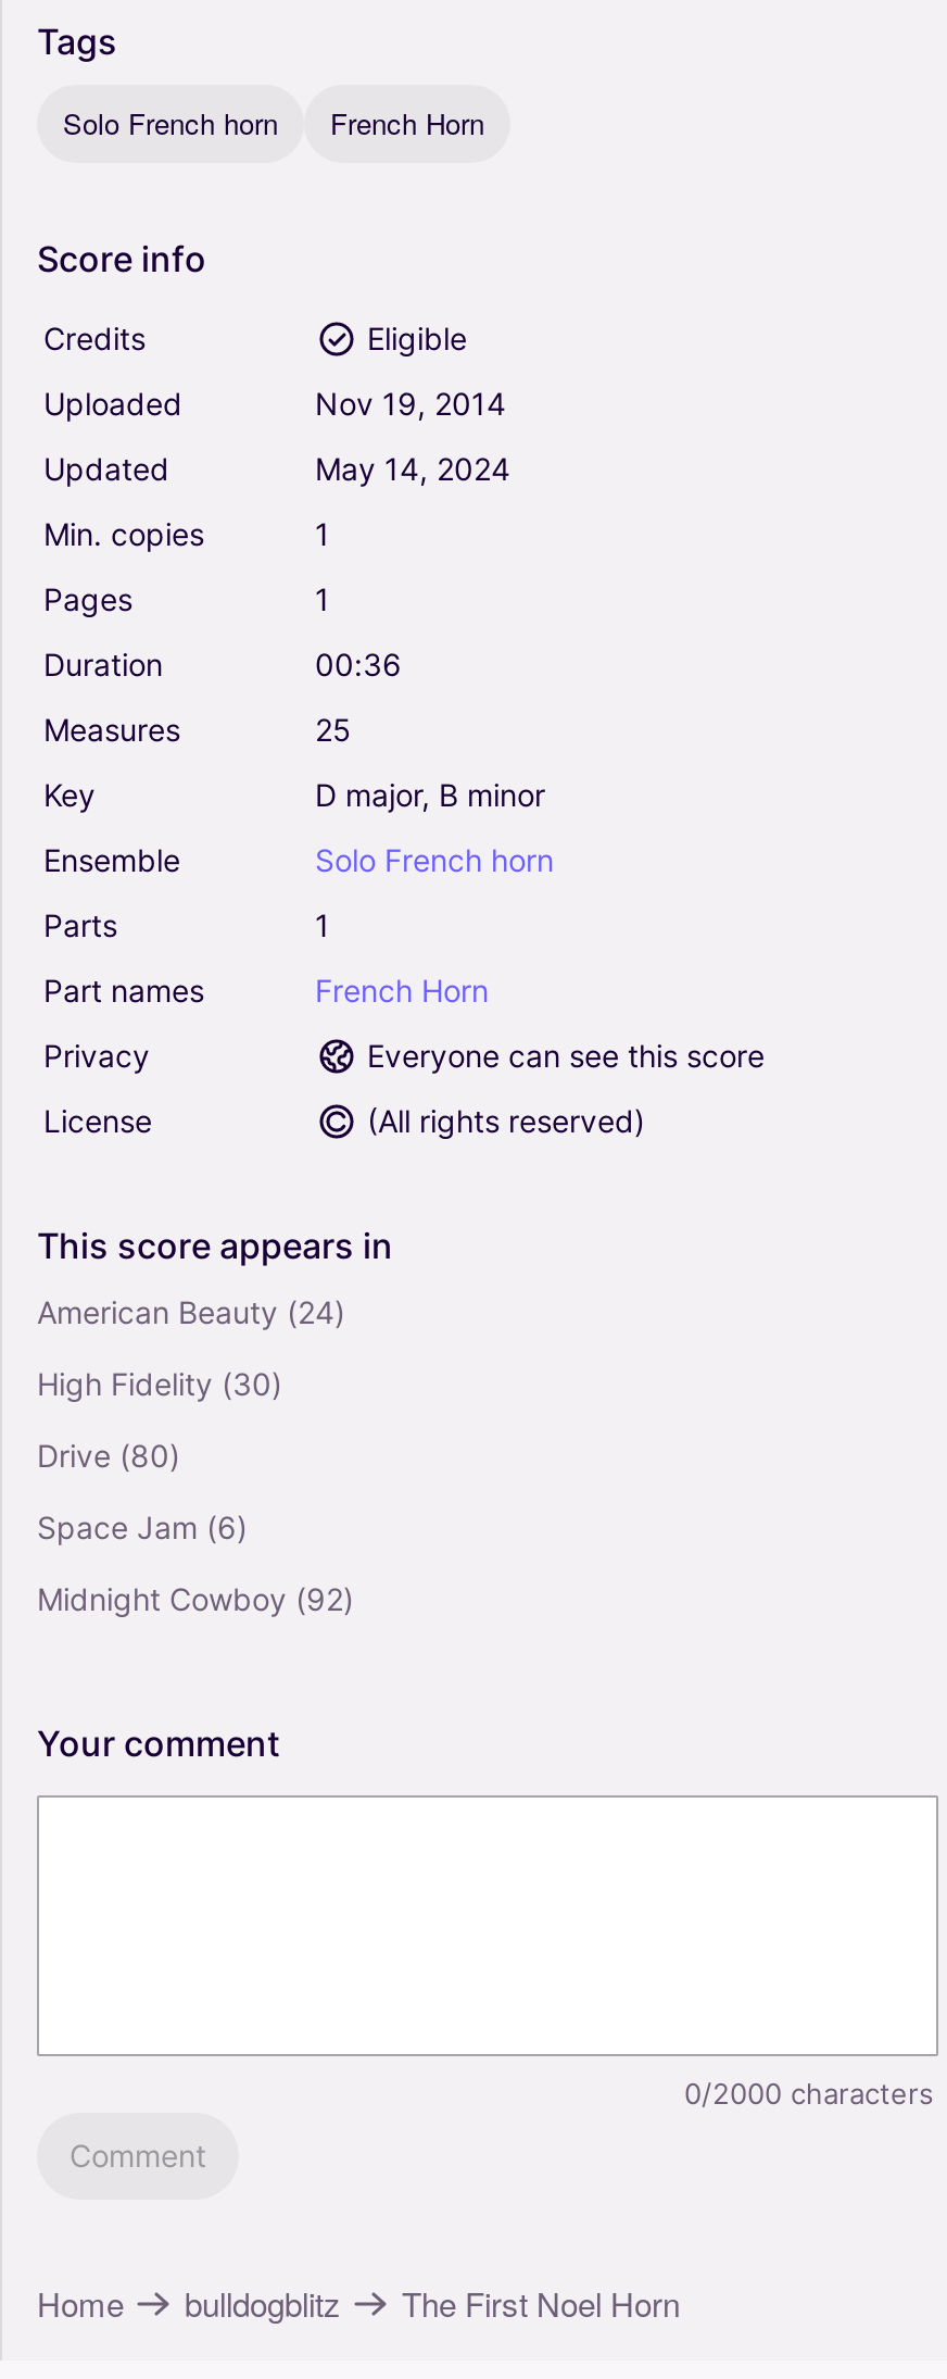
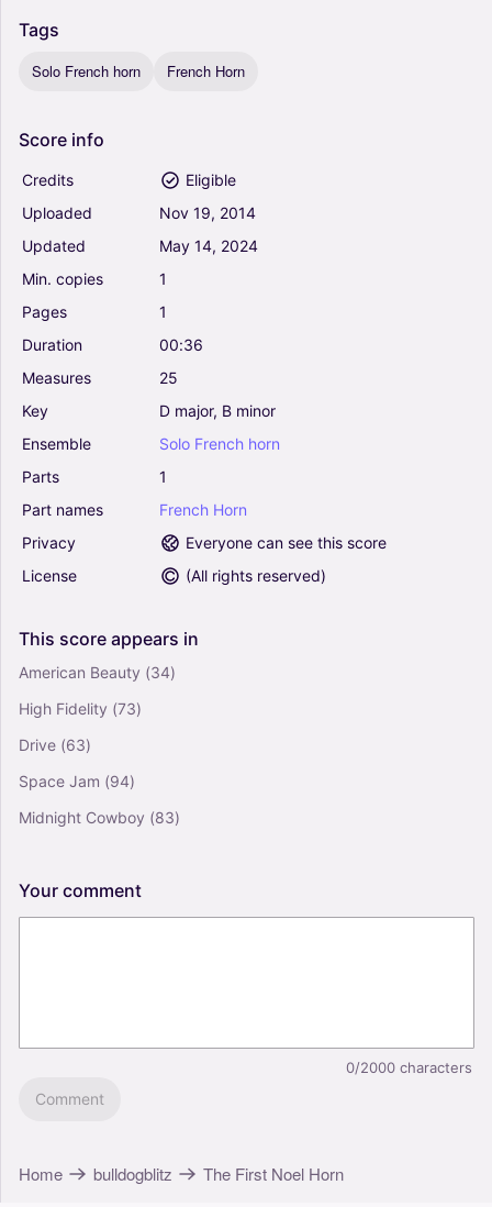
[37,1293,345,1330] American Beauty (24) -> [19,663,176,681] American Beauty (34)
[37,1365,282,1402] High Fidelity (30) -> [19,699,142,718] High Fidelity (73)
[37,1436,180,1473] Drive (80) -> [19,735,91,754] Drive (63)
[37,1508,248,1545] Space Jam (6) -> [19,771,135,790] Space Jam (94)
[37,1580,354,1617] Midnight Cowboy (92) -> [19,808,180,826] Midnight Cowboy (83)

